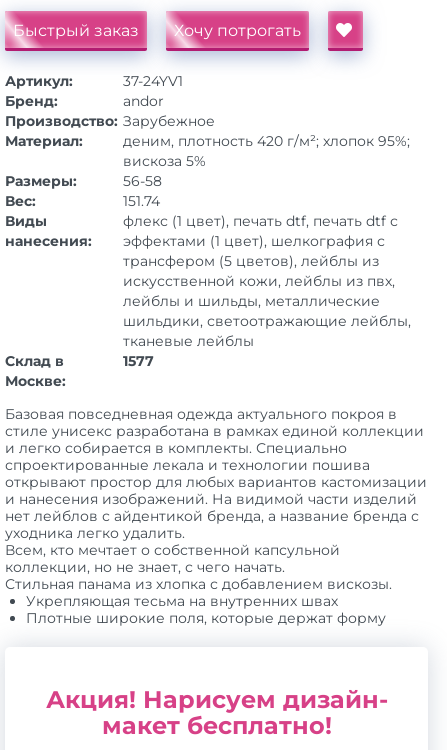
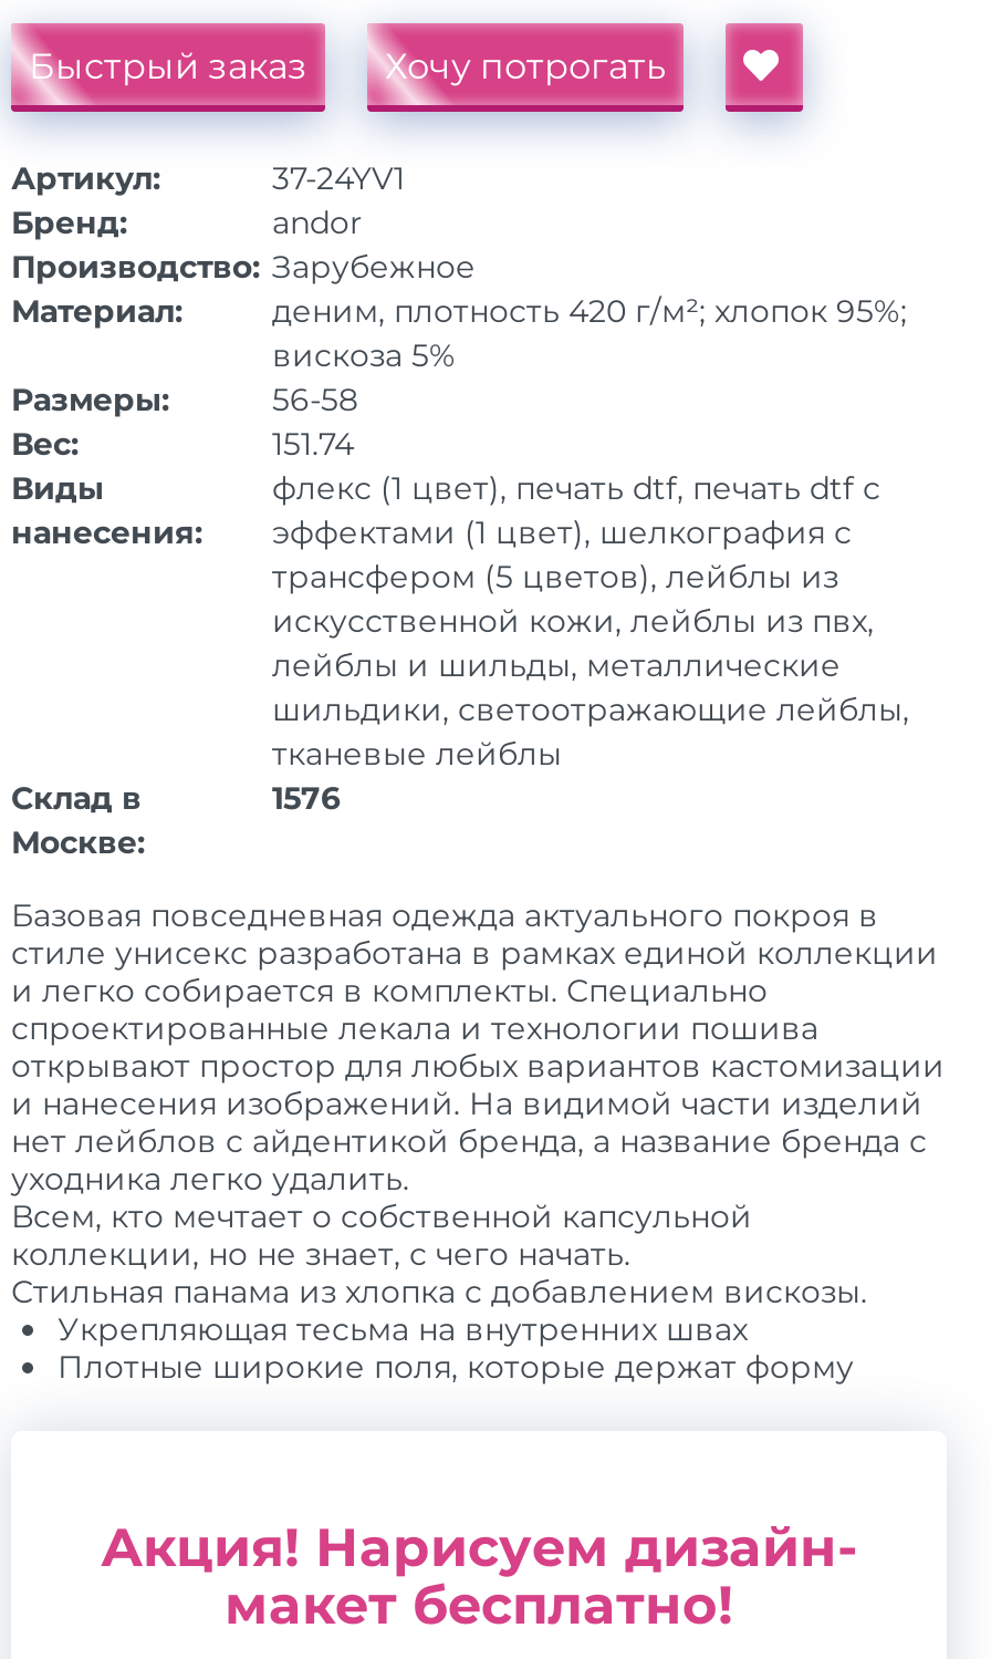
[123,352,154,370] 1577 -> [272,779,341,819] 1576

